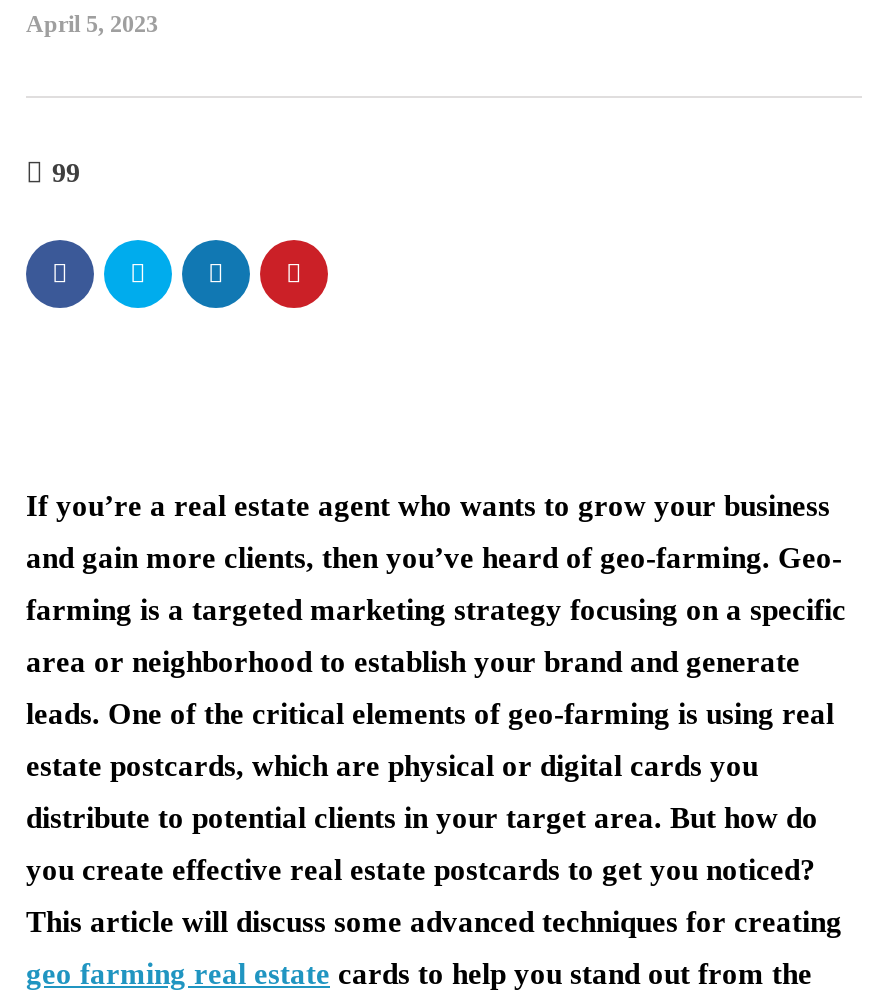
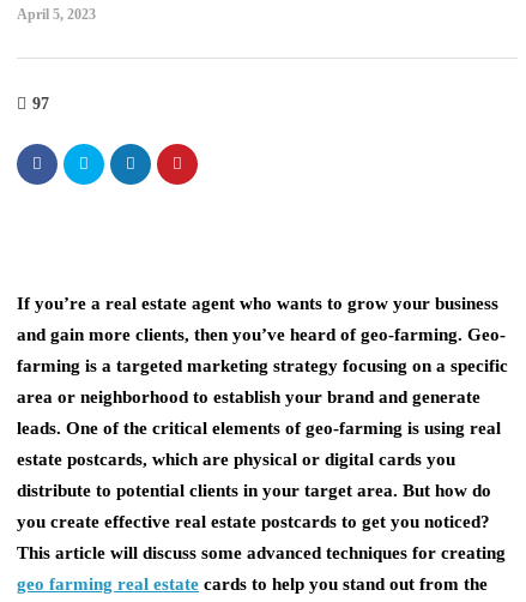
[52,158,80,188] 99 -> [32,95,49,113] 97

